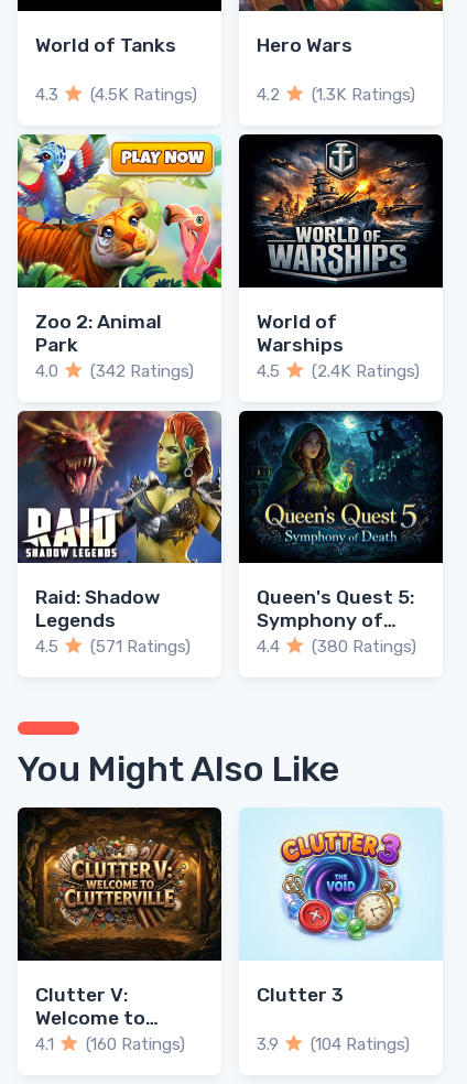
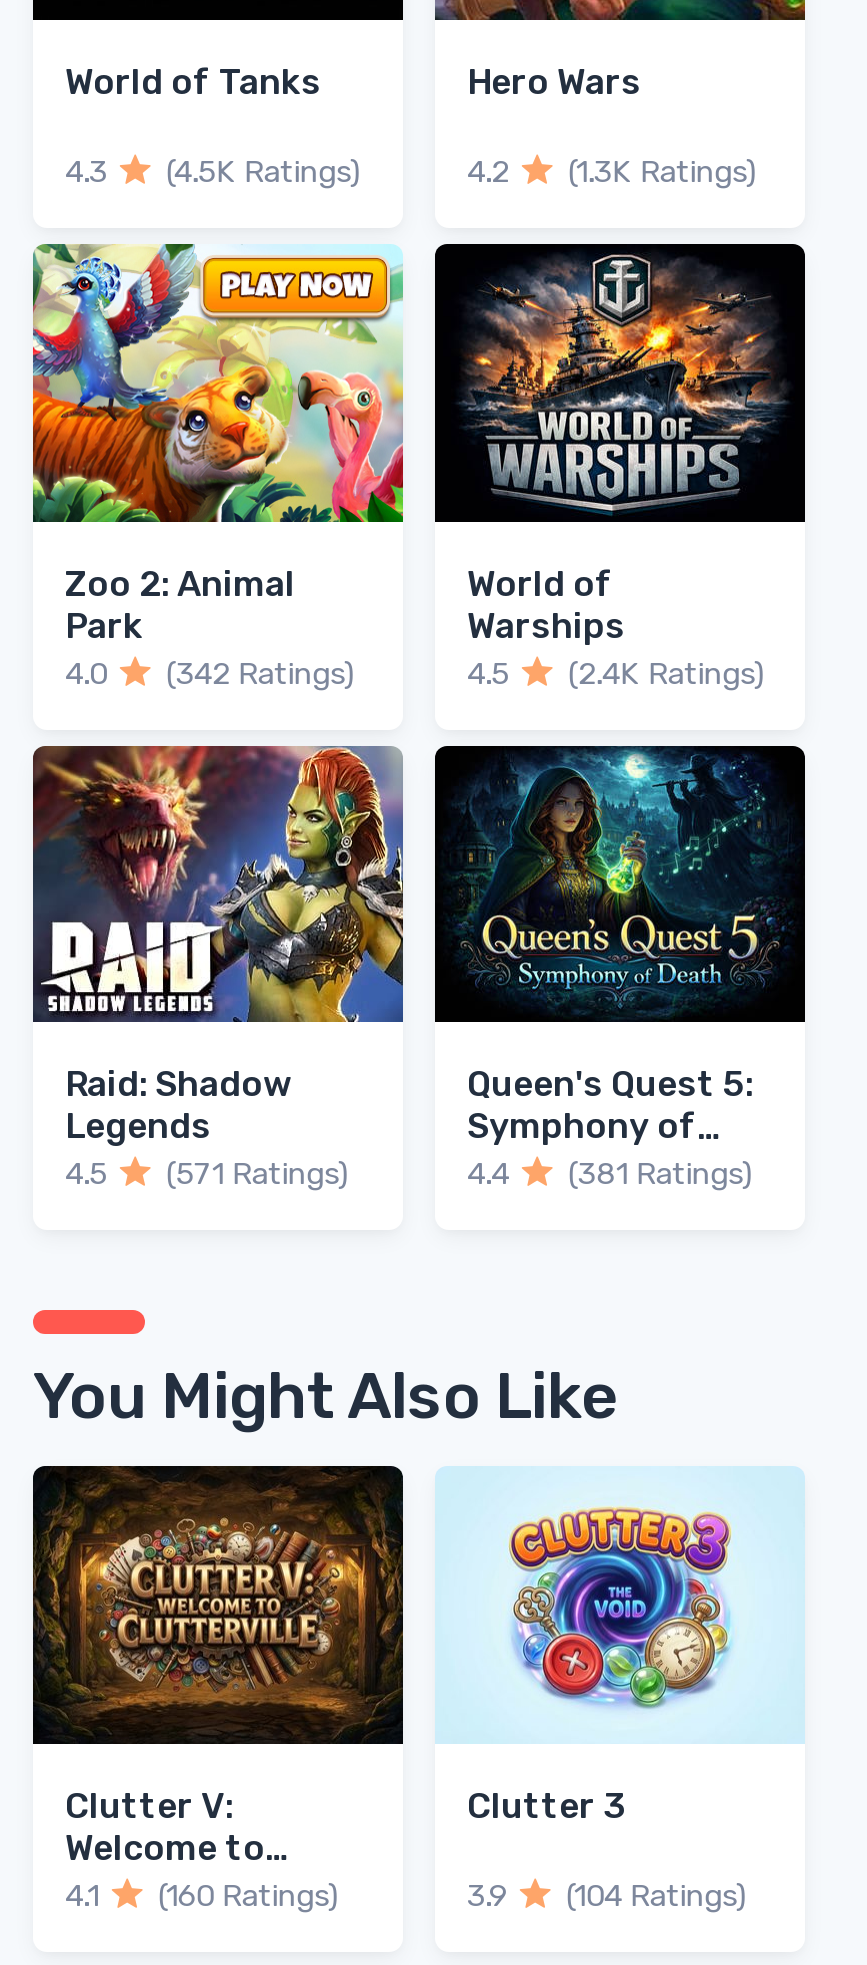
[312,637,417,657] (380 Ratings) -> [568,1157,752,1193] (381 Ratings)

